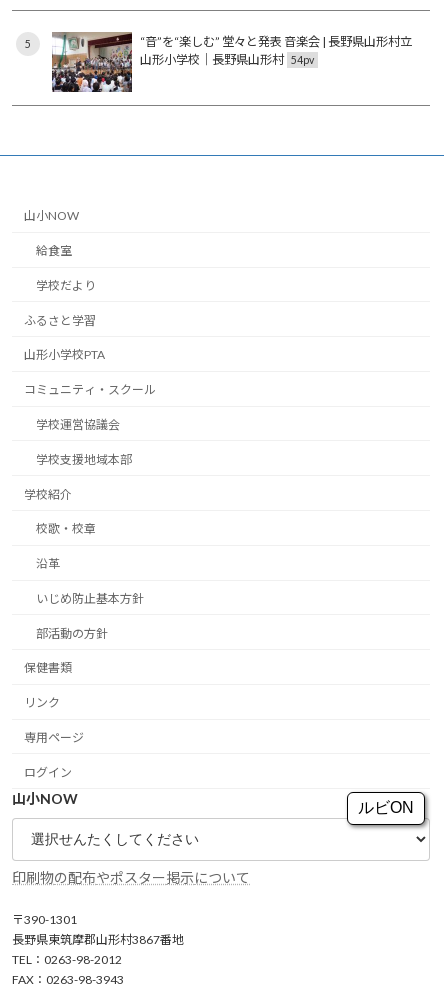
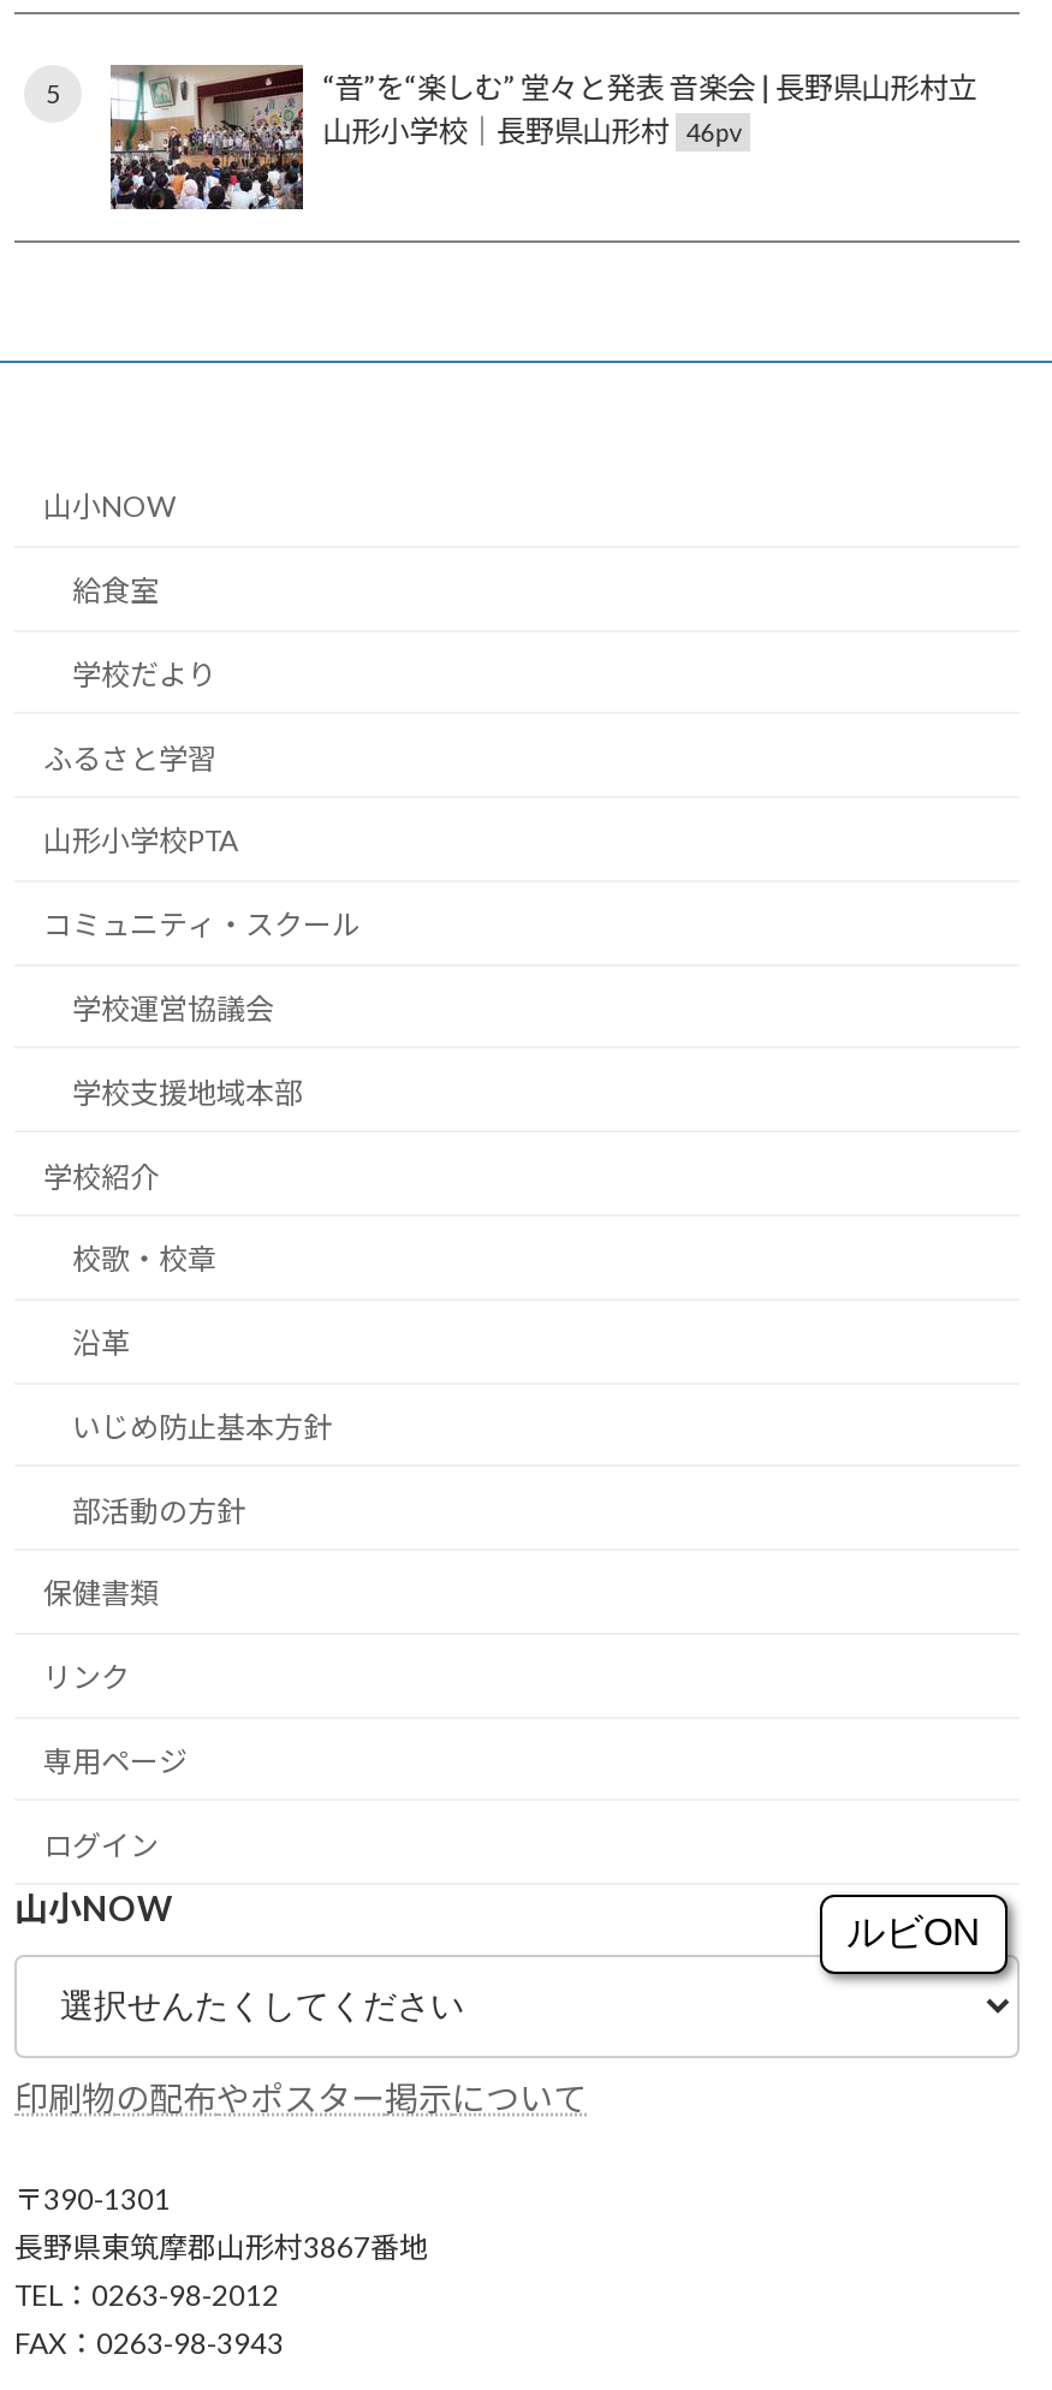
[140,52,314,67] 山形小学校｜長野県山形村 54pv -> [323,113,741,149] 山形小学校｜長野県山形村 46pv

